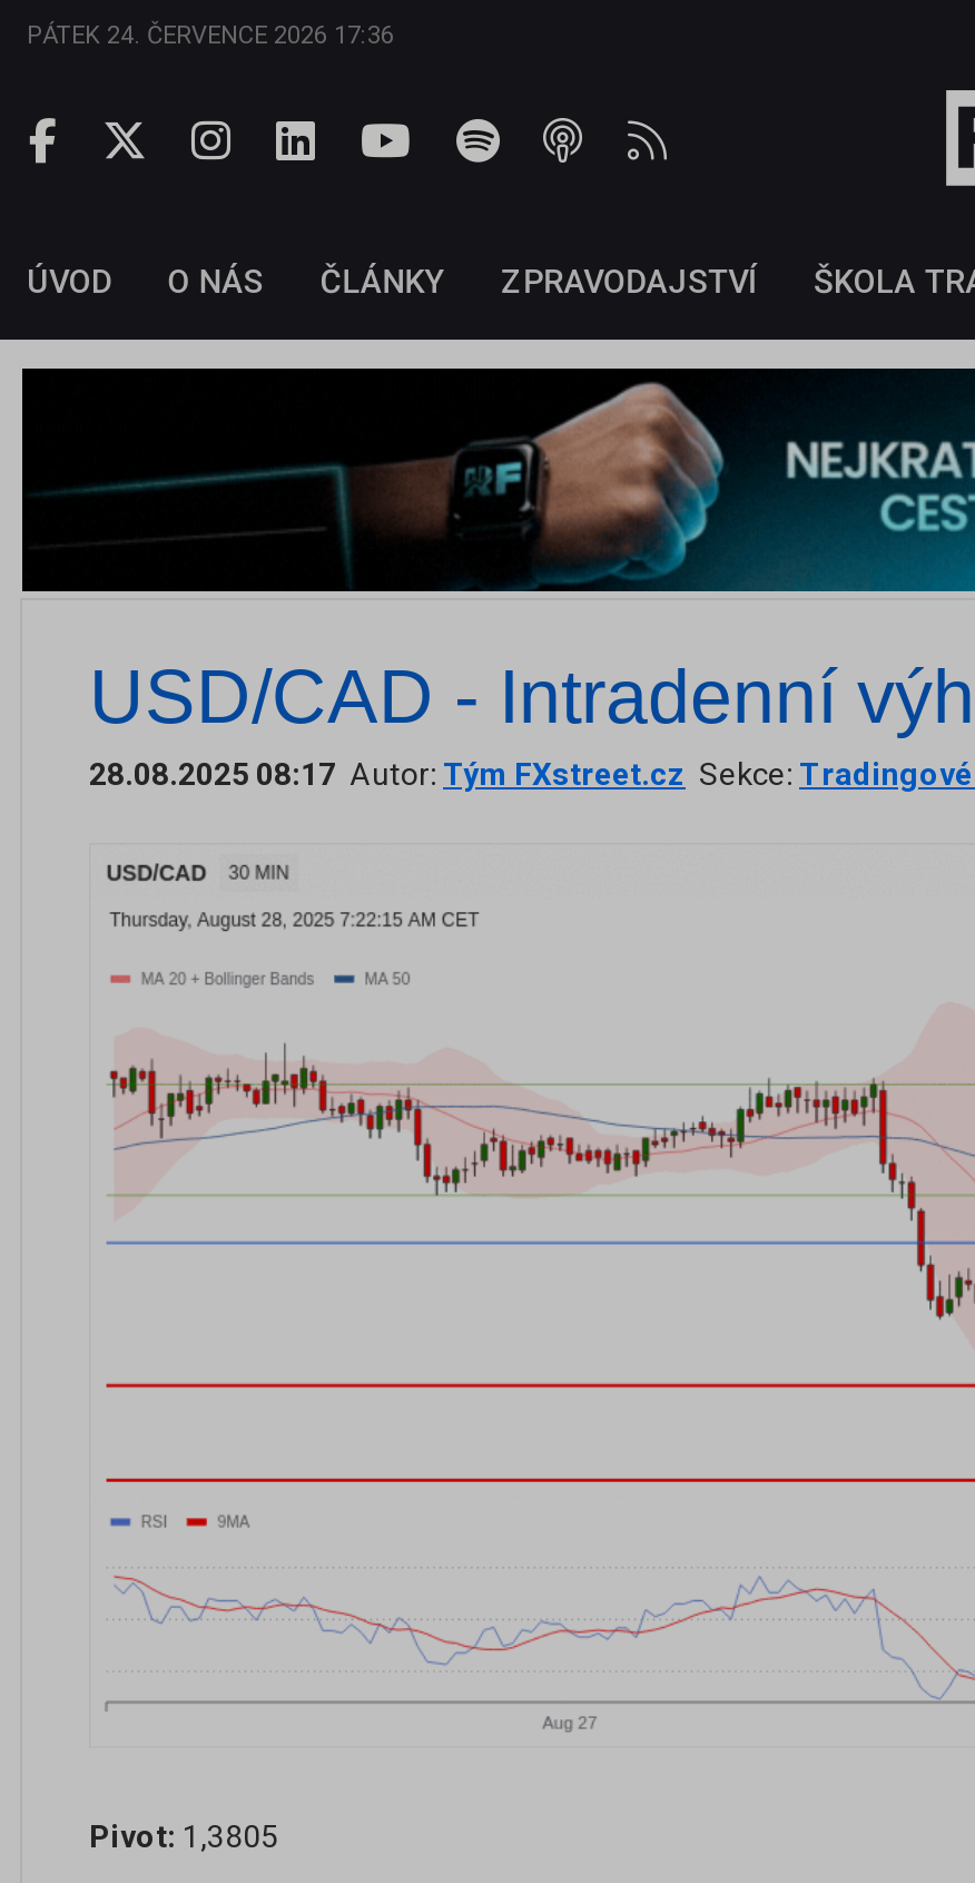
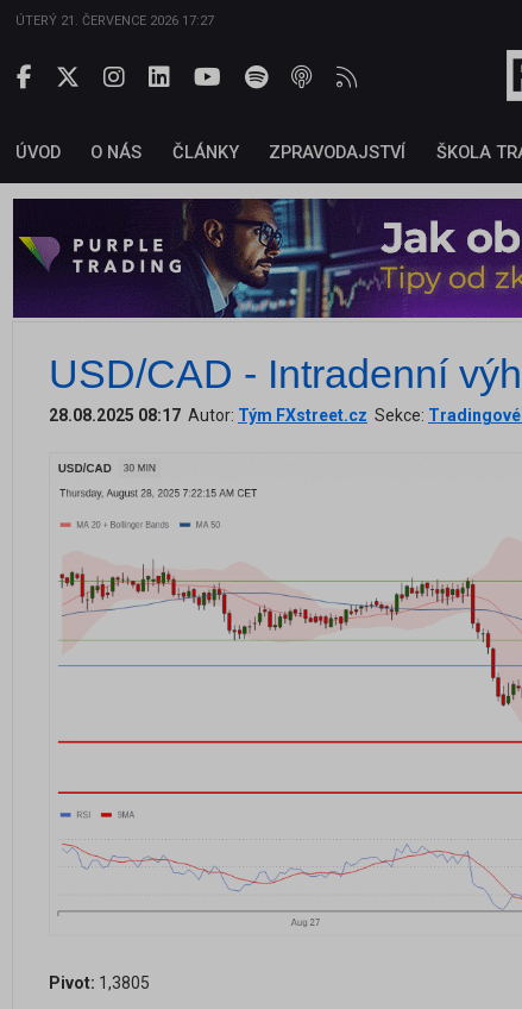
[27,21,394,50] PÁTEK 24. ČERVENCE 2026 17:36 -> [15,13,214,29] ÚTERÝ 21. ČERVENCE 2026 17:27
[22,366,968,594] [image] -> [13,198,518,319] [image]

